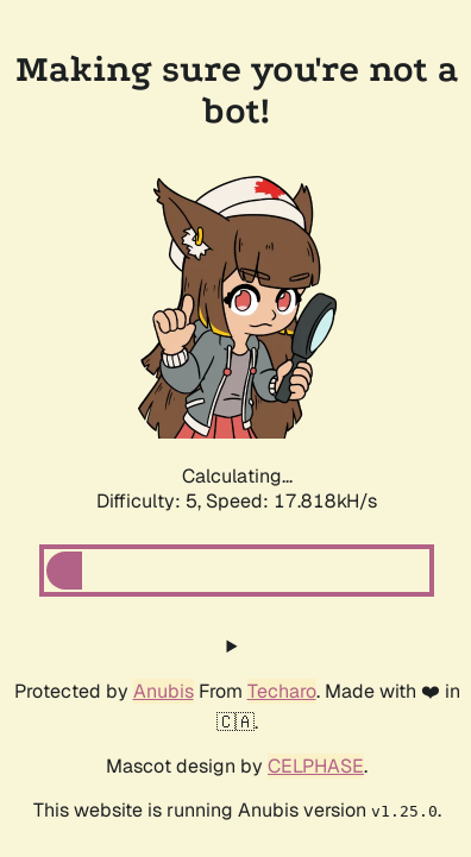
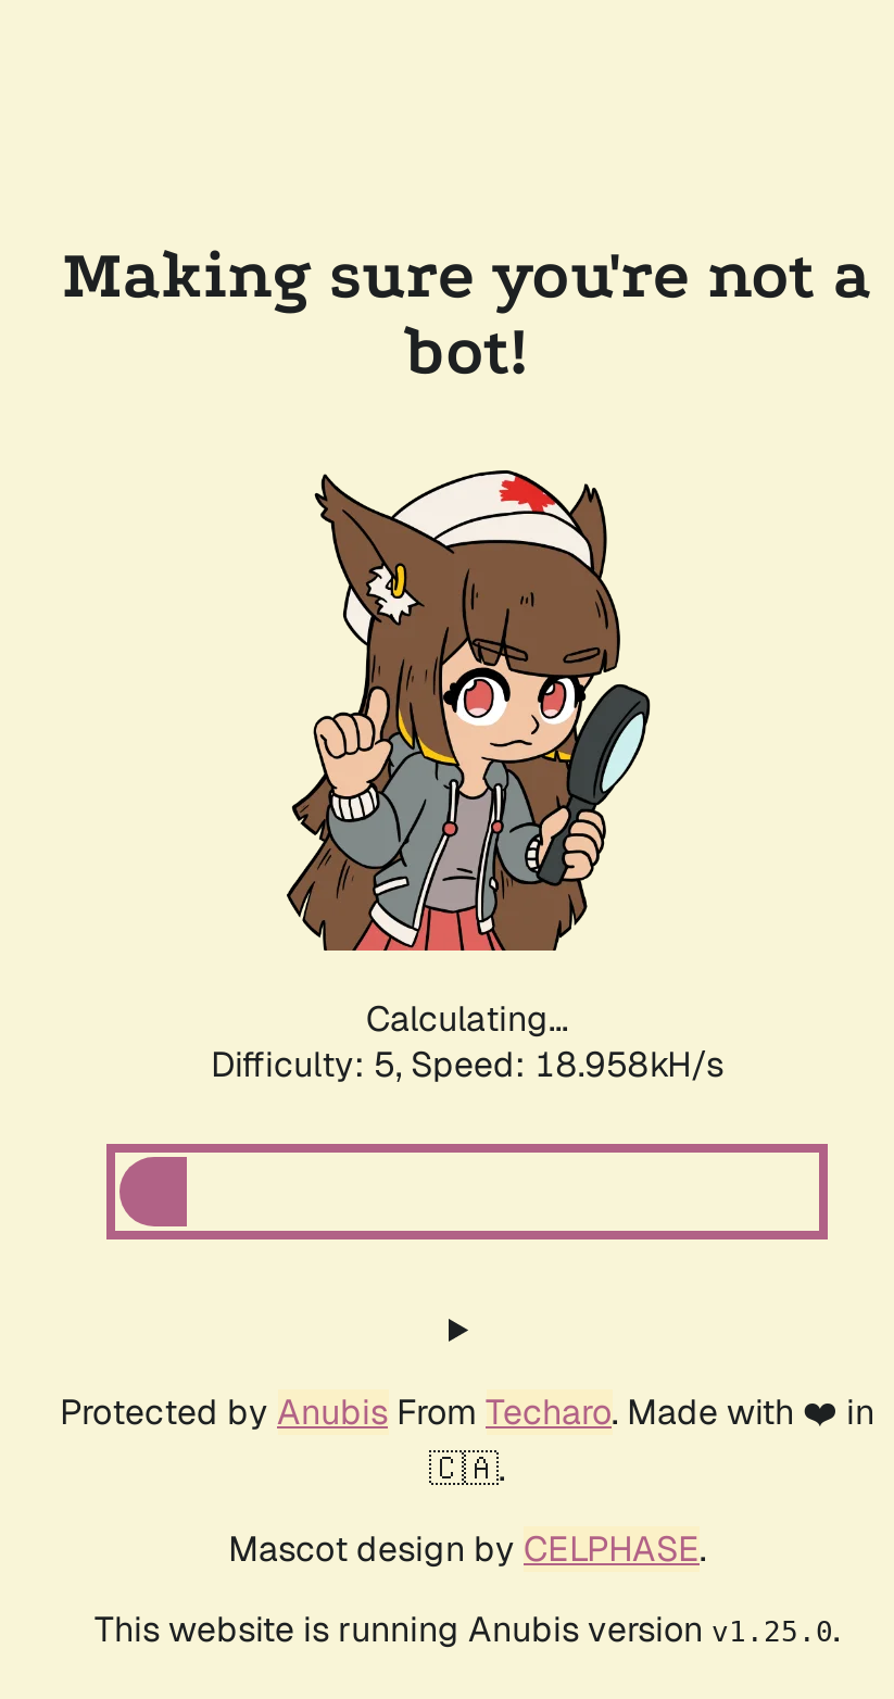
[96,489,377,513] Difficulty: 5, Speed: 17.818kH/s -> [211,1042,723,1087] Difficulty: 5, Speed: 18.958kH/s

